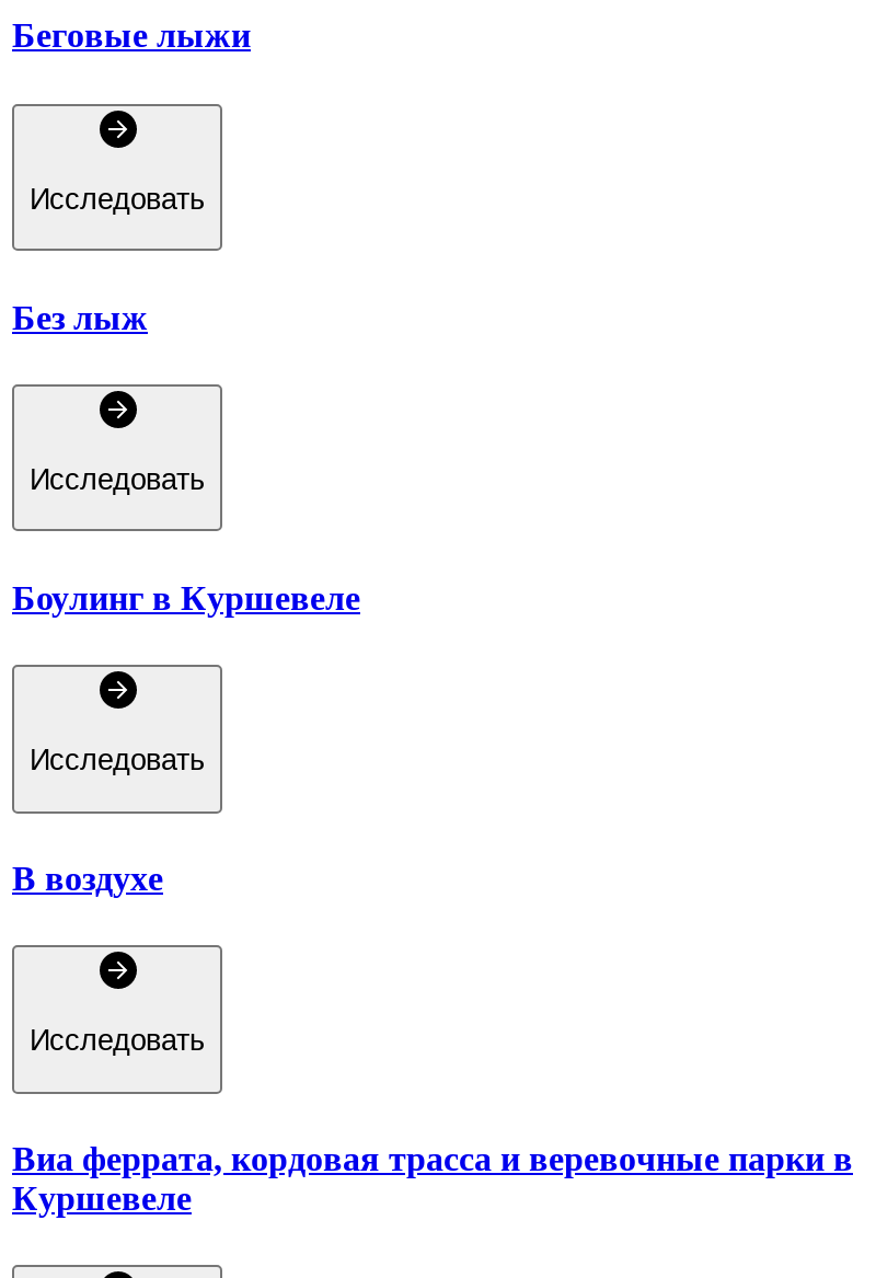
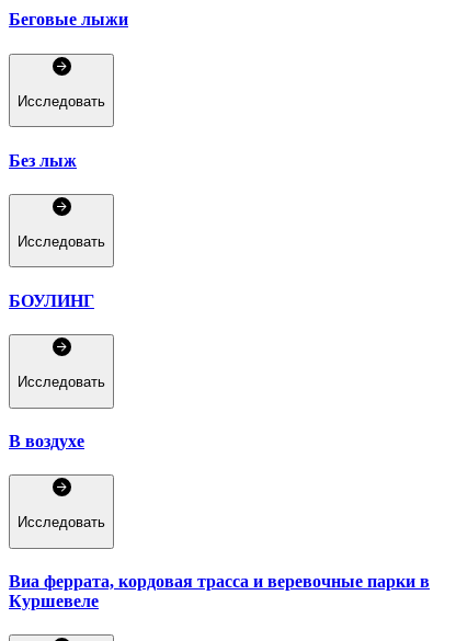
[12,579,360,616] Боулинг в Куршевеле -> [9,291,94,310] БОУЛИНГ

